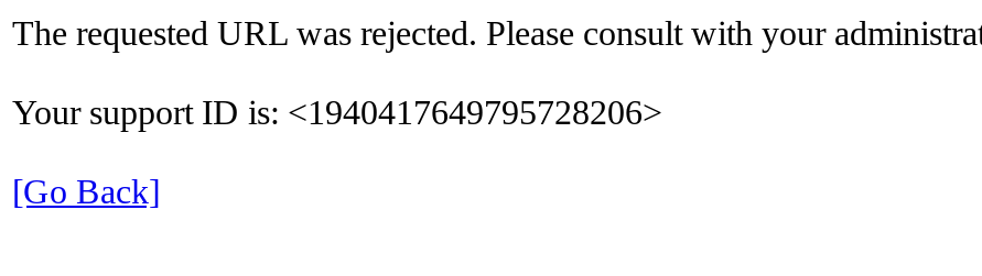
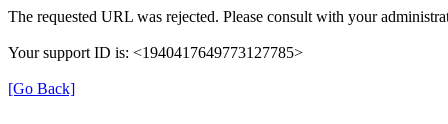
[12,93,662,131] Your support ID is: <1940417649795728206> -> [8,44,303,61] Your support ID is: <1940417649773127785>

